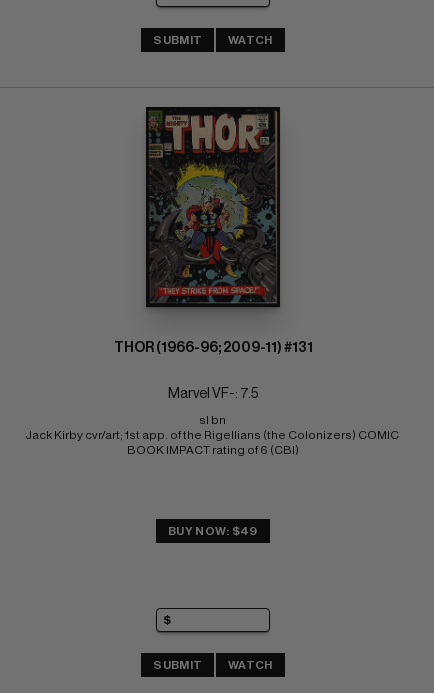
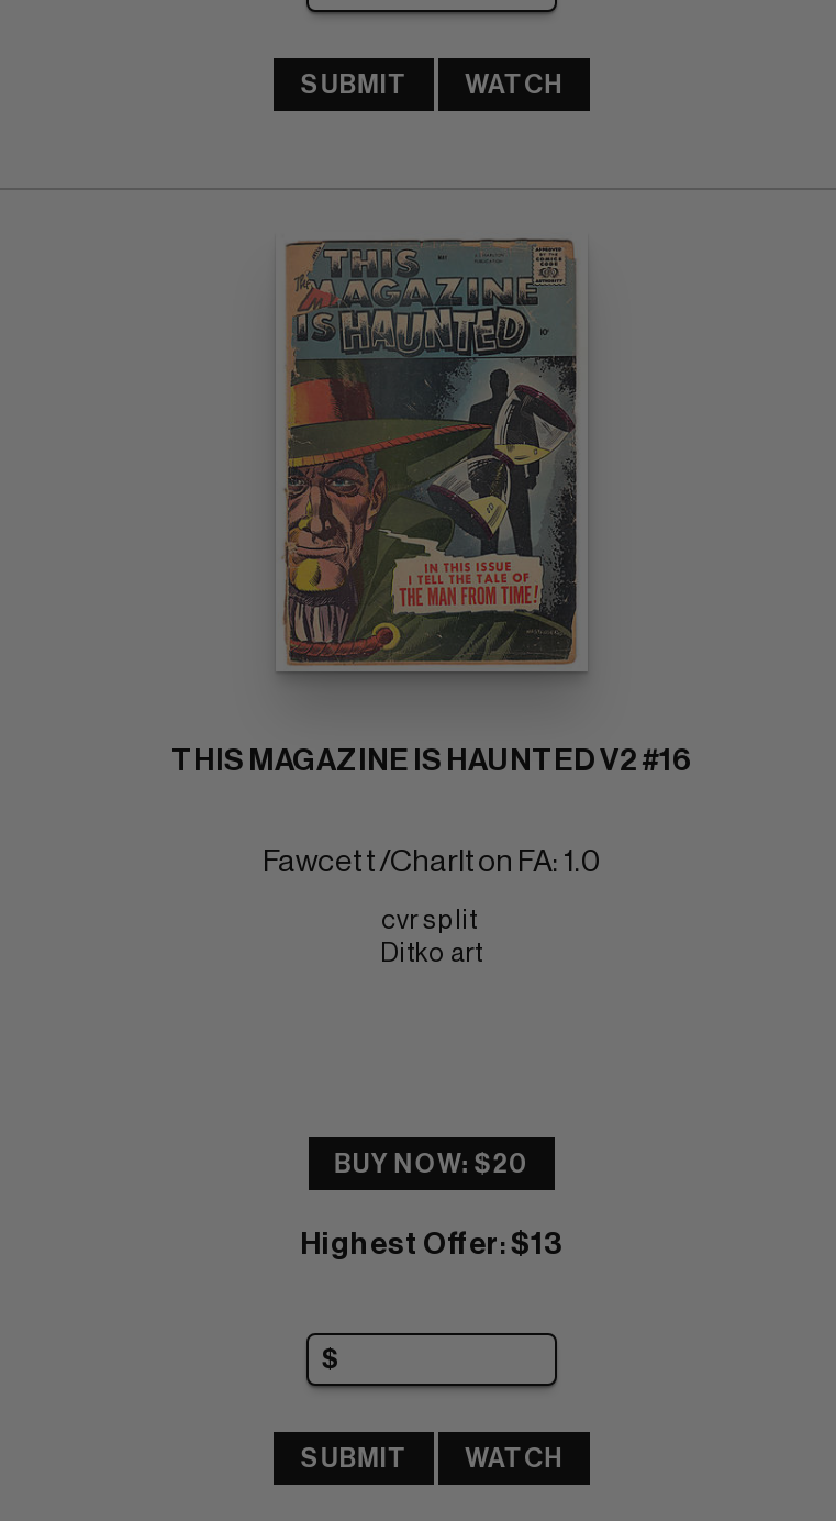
[25,106,399,456] [image] | THOR (1966-96; 2009-11) #131 | Marvel VF-: 7.5 | sl bn | Jack Kirby cvr/art; 1st app. of the Rigellians (the Colonizers) COMIC | BOOK IMPACT rating of 6 (CBI) -> [171,232,692,965] [image] | THIS MAGAZINE IS HAUNTED V2 #16 | Fawcett/Charlton FA: 1.0 | cvr split | Ditko art
[168,525,258,537] BUY NOW: $49 -> [300,1150,564,1260] BUY NOW: $20 | Highest Offer: $13

